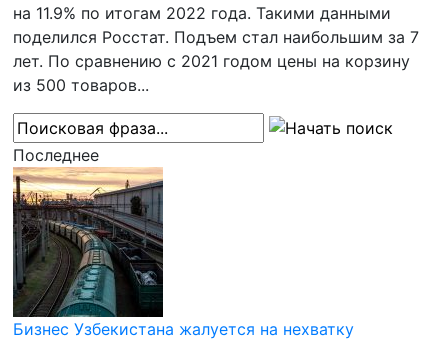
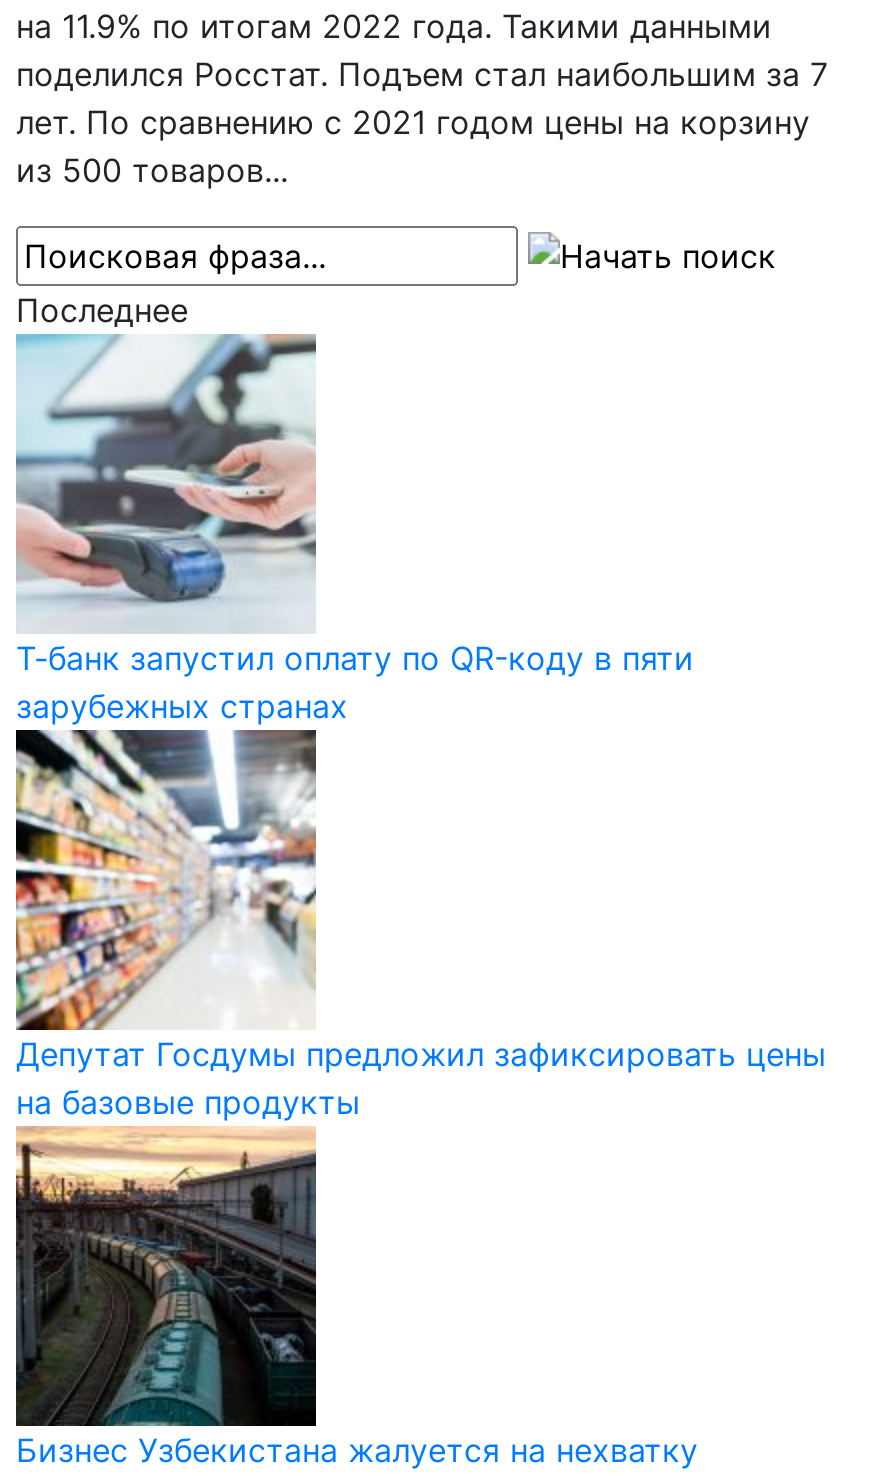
none -> [14,332,694,726] [image] | Т-банк запустил оплату по QR-коду в пяти | зарубежных странах
none -> [14,742,826,1122] [image] | Депутат Госдумы предложил зафиксировать цены | на базовые продукты

